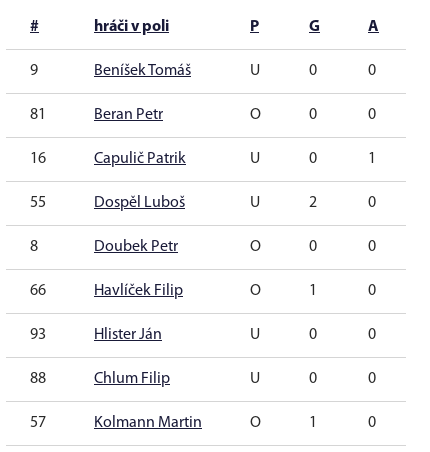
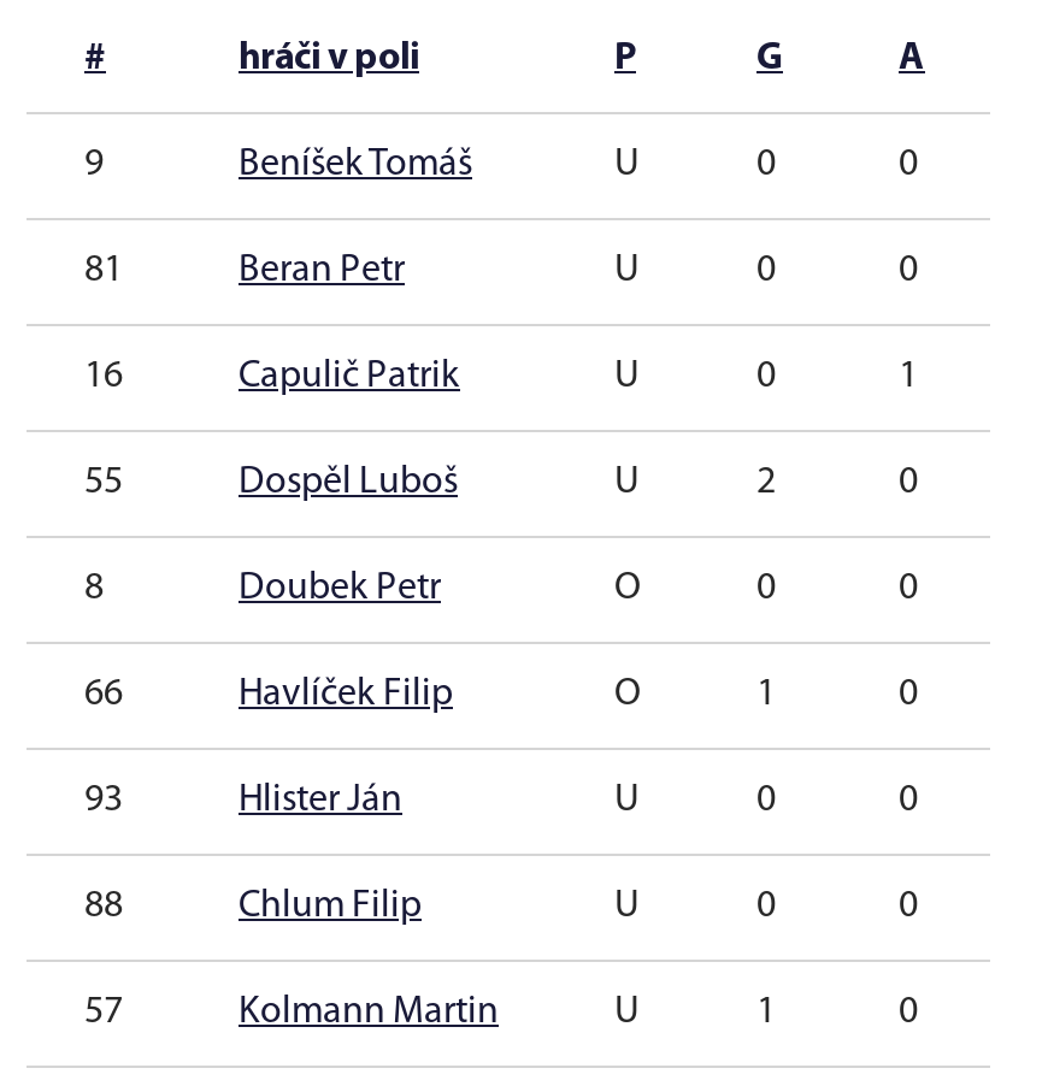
[250,107,261,123] O -> [614,252,638,290] U
[250,415,261,431] O -> [614,993,638,1032] U

